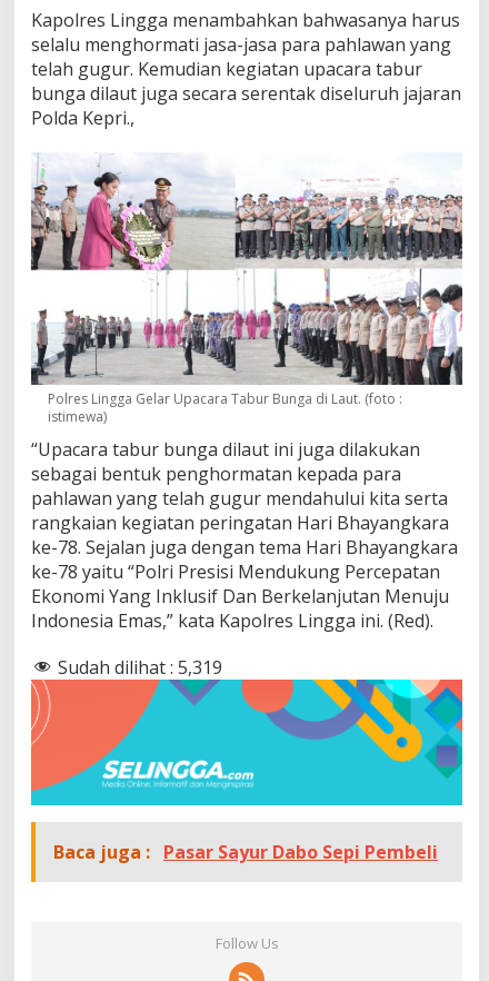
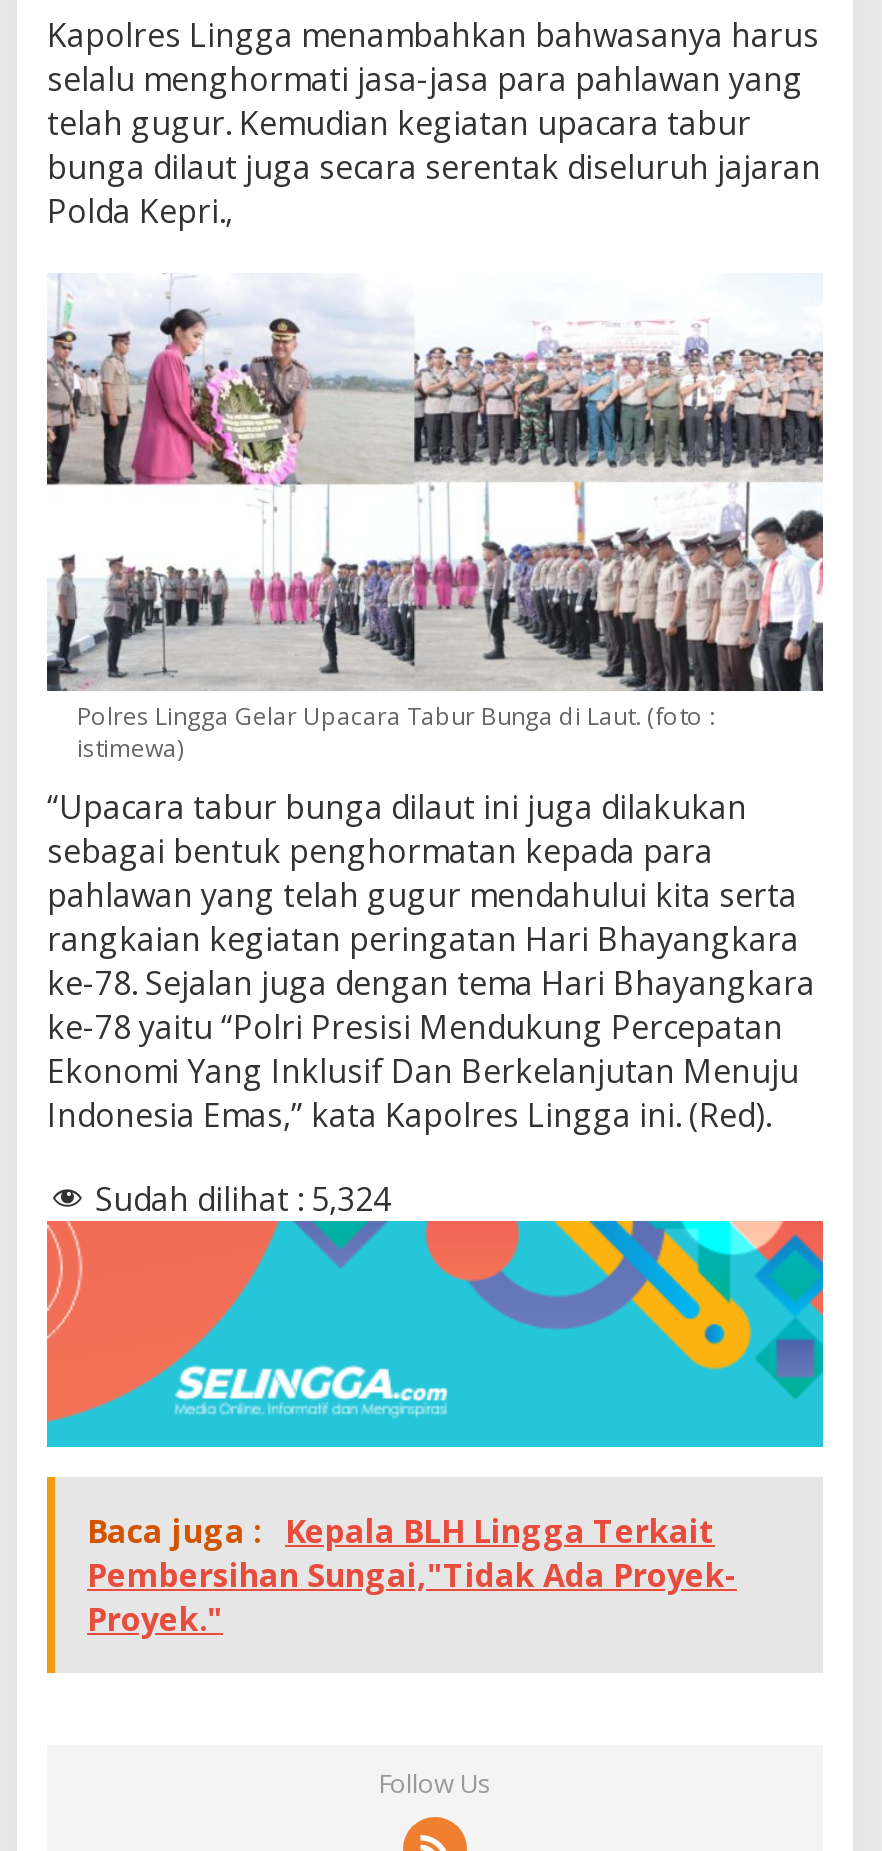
[58,655,222,679] Sudah dilihat : 5,319 -> [95,1176,391,1220] Sudah dilihat : 5,324
[53,840,438,864] Baca juga : Pasar Sayur Dabo Sepi Pembeli -> [87,1509,737,1641] Baca juga : Kepala BLH Lingga Terkait | Pembersihan Sungai,"Tidak Ada Proyek- | Proyek."

